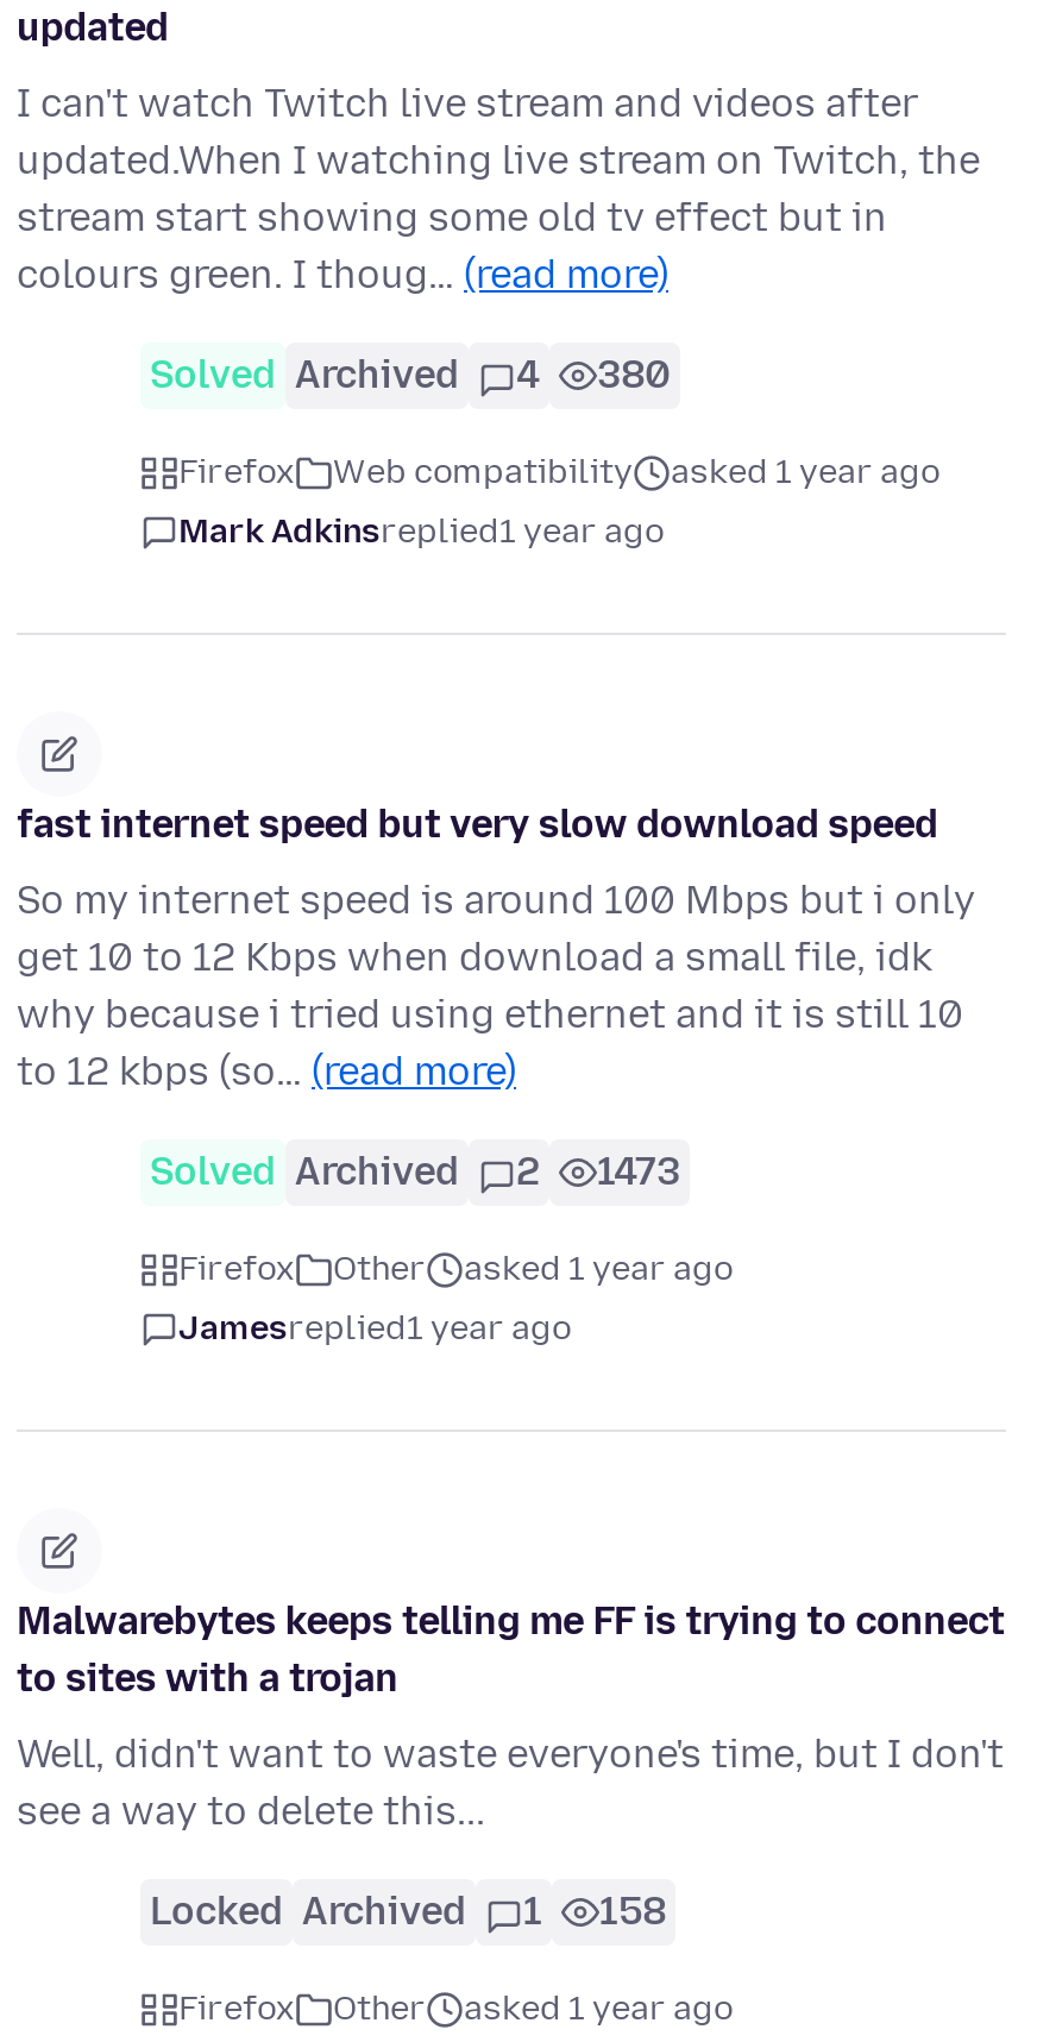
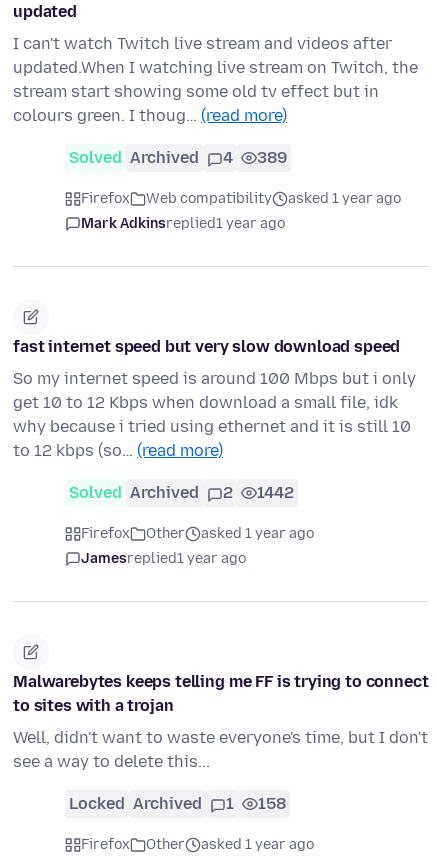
[150,353,671,398] Solved Archived 4 380 -> [69,148,287,167] Solved Archived 4 389
[150,1150,680,1195] Solved Archived 2 1473 -> [69,483,294,502] Solved Archived 2 1442

